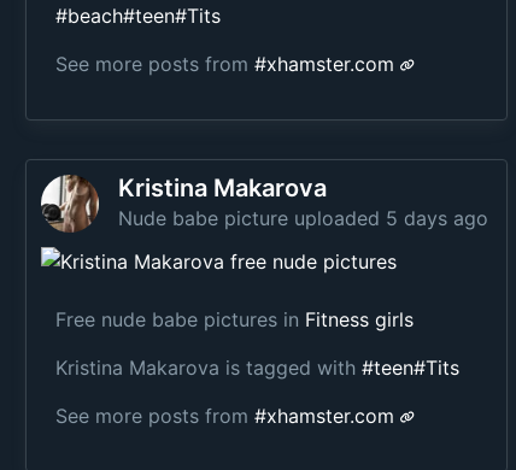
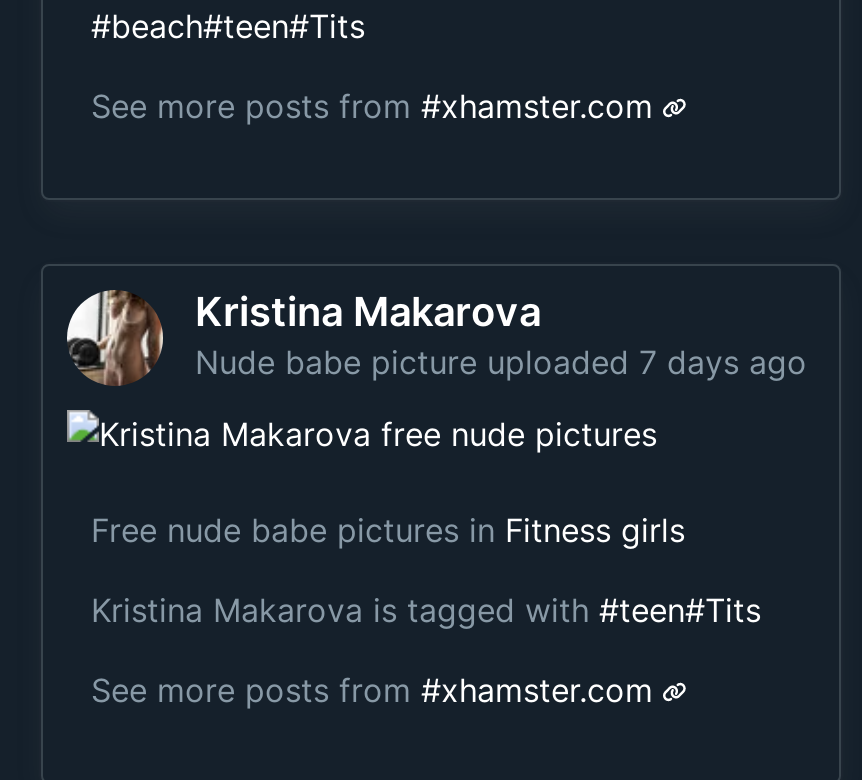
[118,206,488,230] Nude babe picture uploaded 5 days ago -> [195,342,807,382] Nude babe picture uploaded 7 days ago

